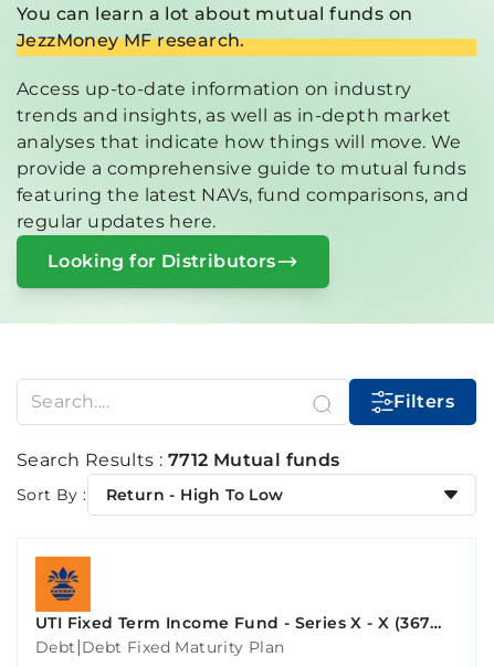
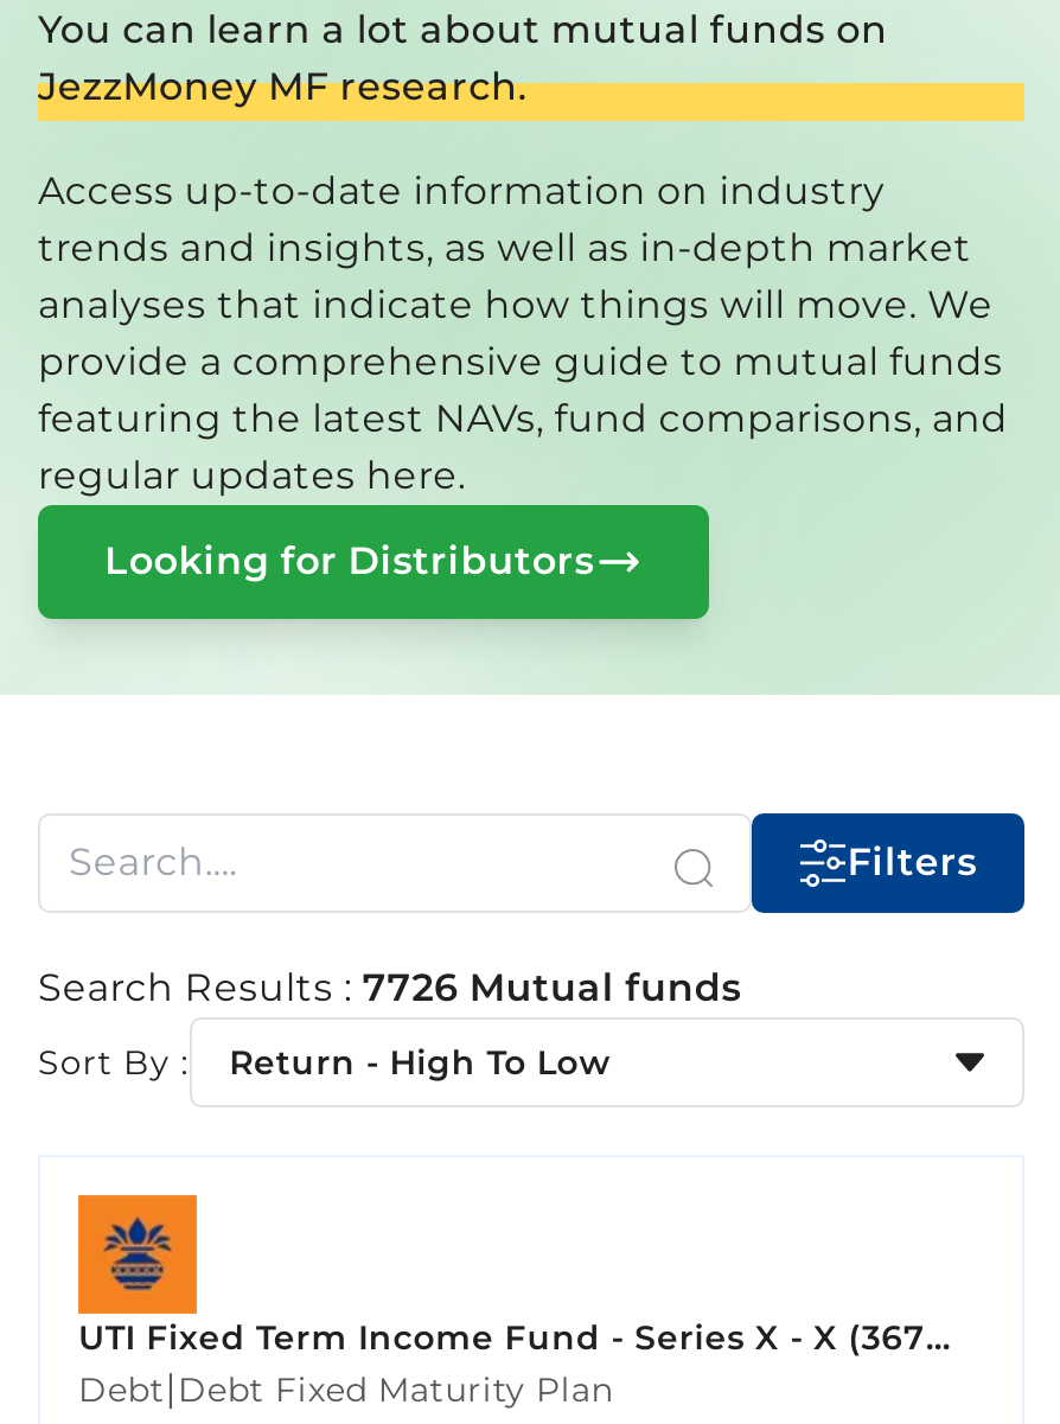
[17,449,340,470] Search Results : 7712 Mutual funds -> [38,965,741,1010] Search Results : 7726 Mutual funds

